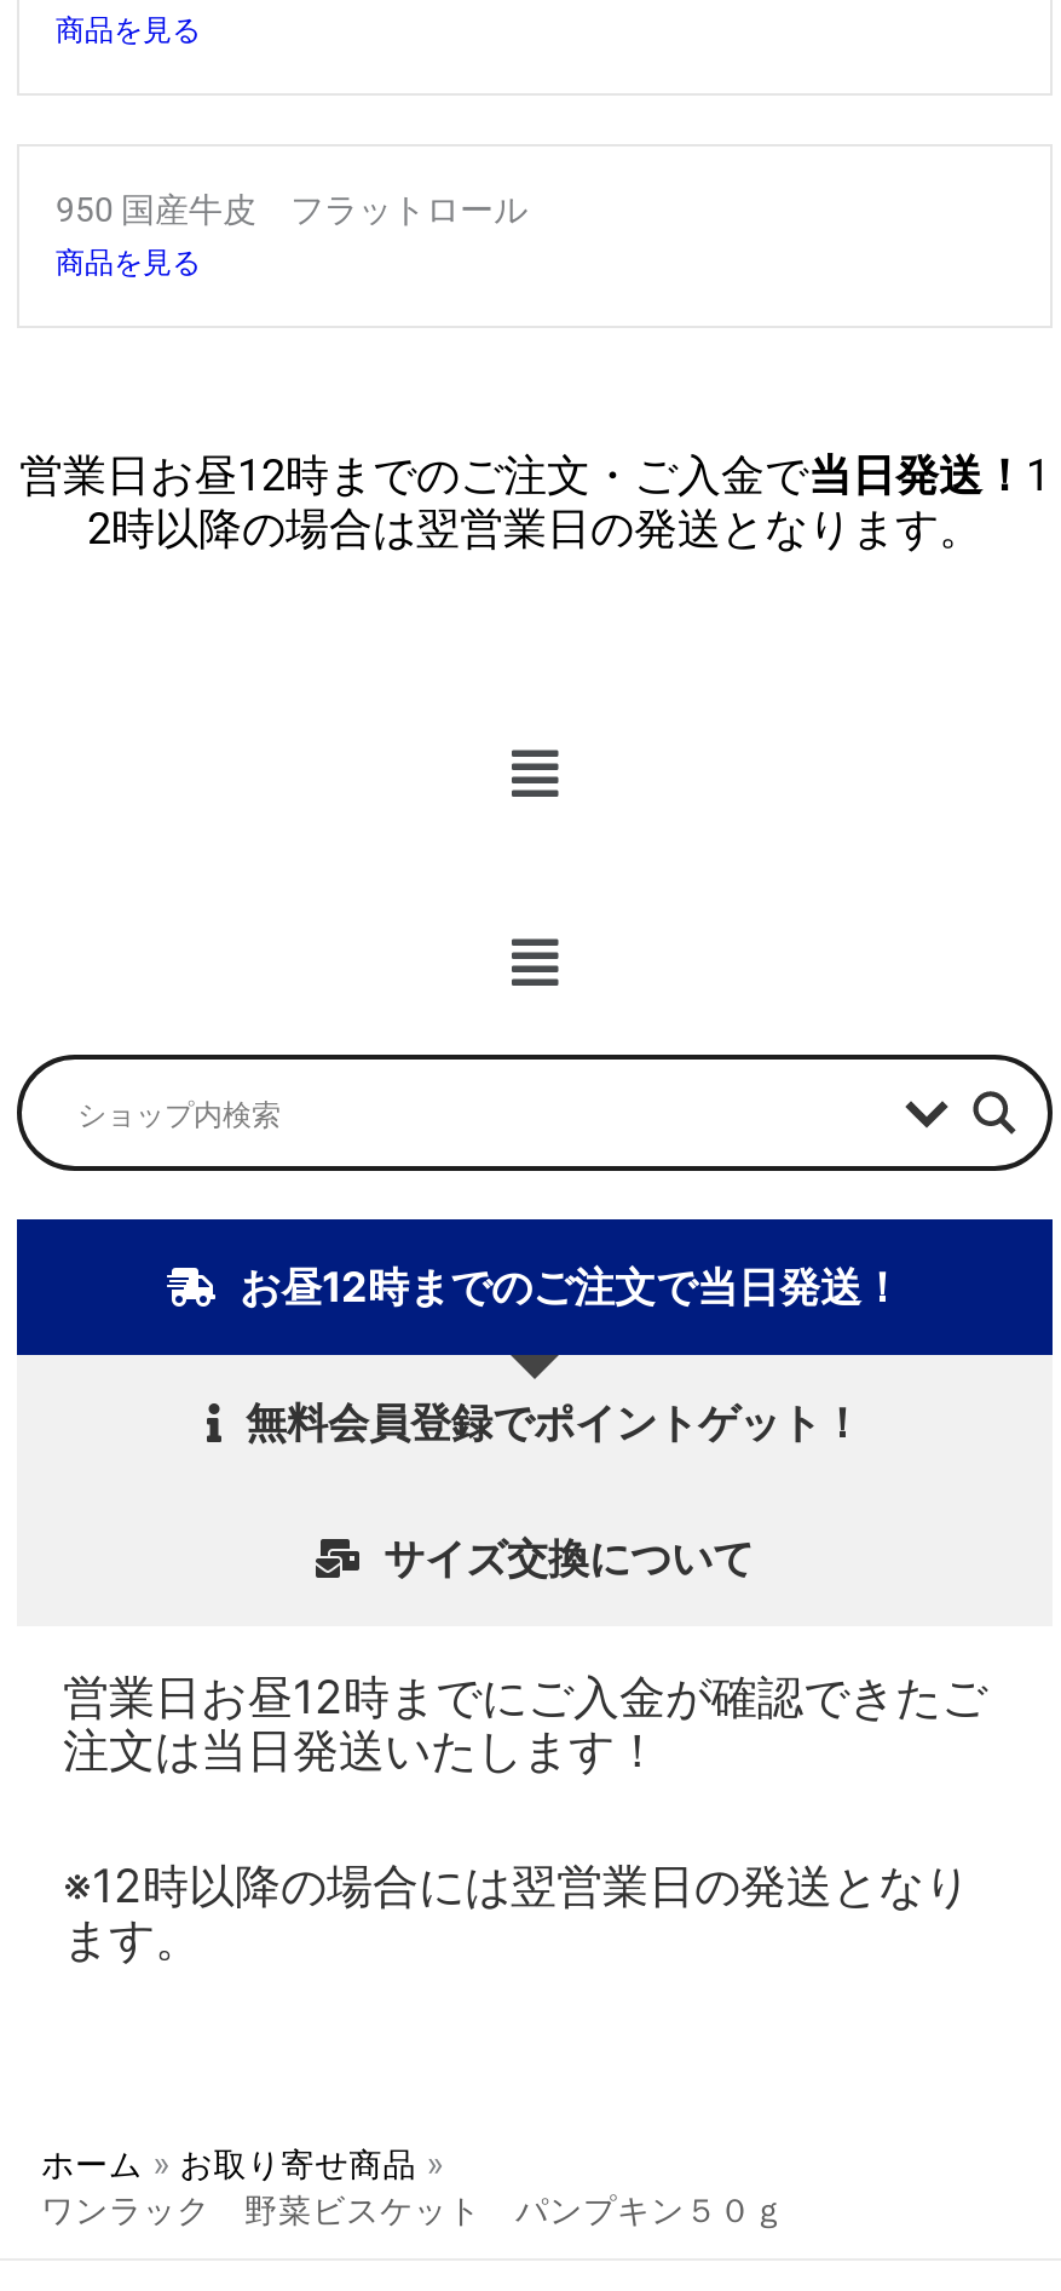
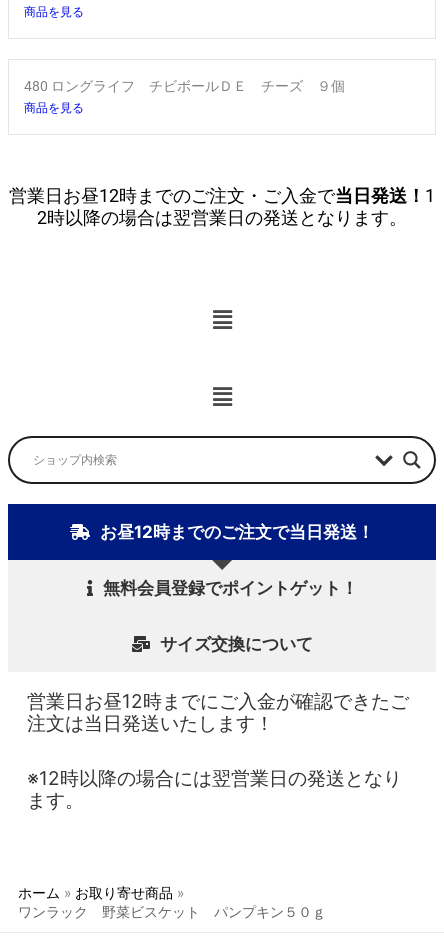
[56,190,527,228] 950 国産牛皮 フラットロール -> [24,78,345,94] 480 ロングライフ チビボールＤＥ チーズ ９個

